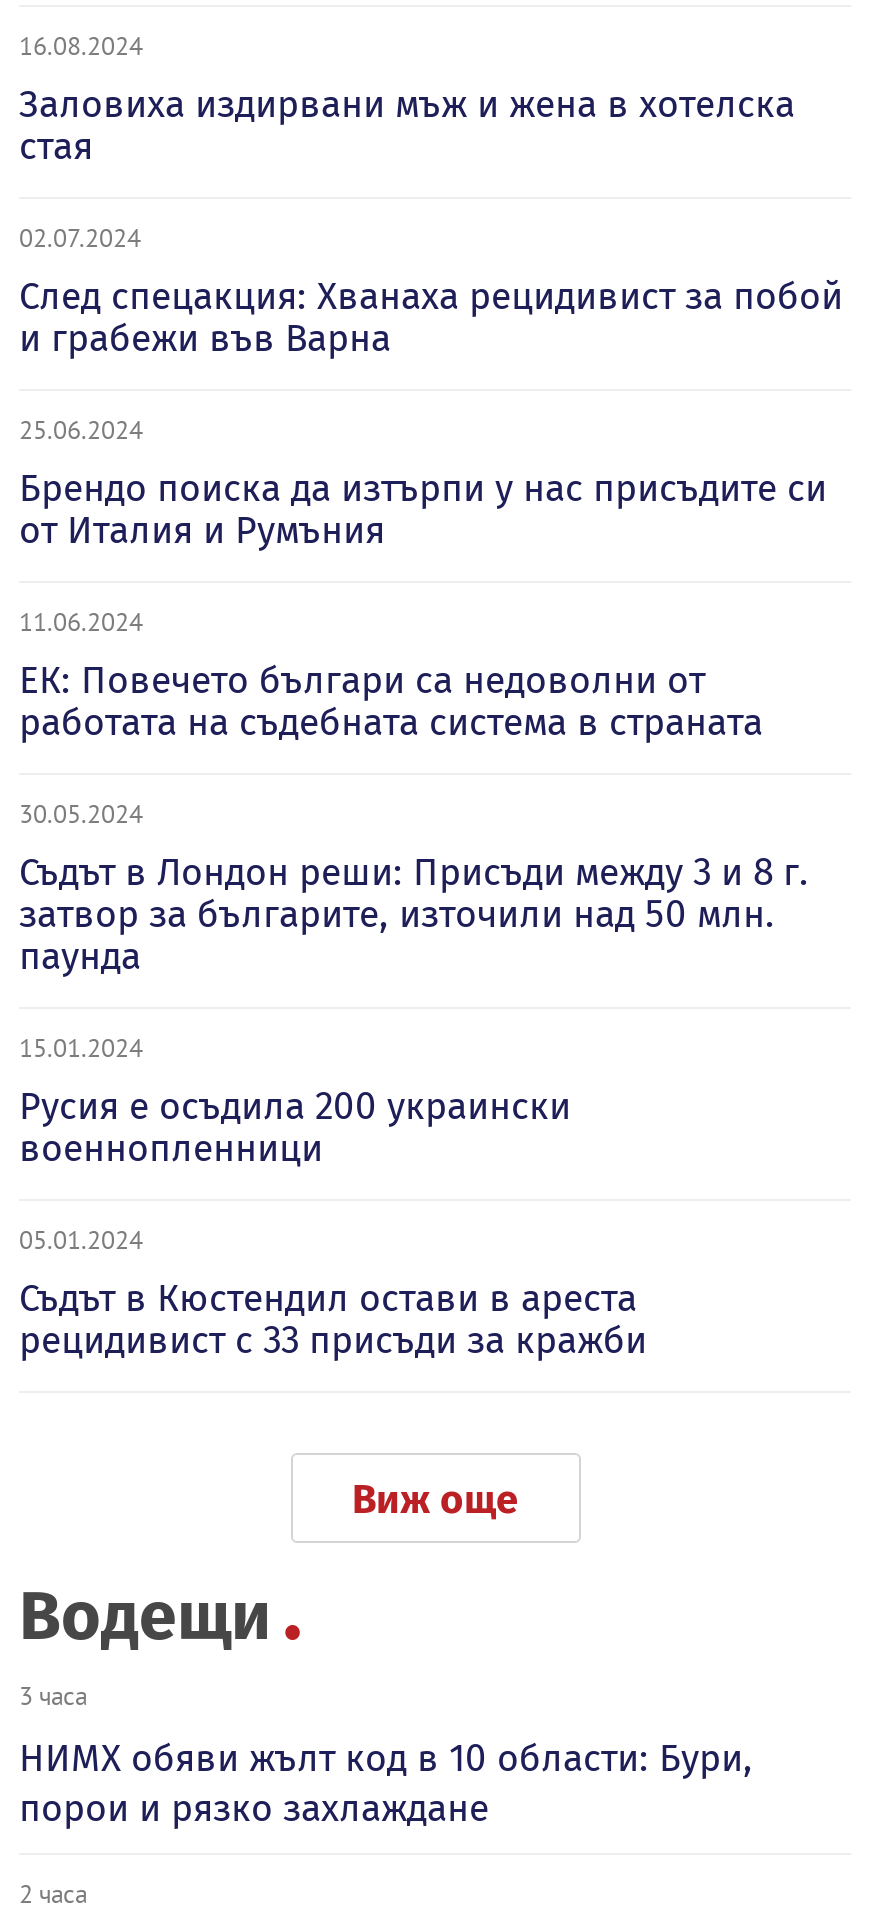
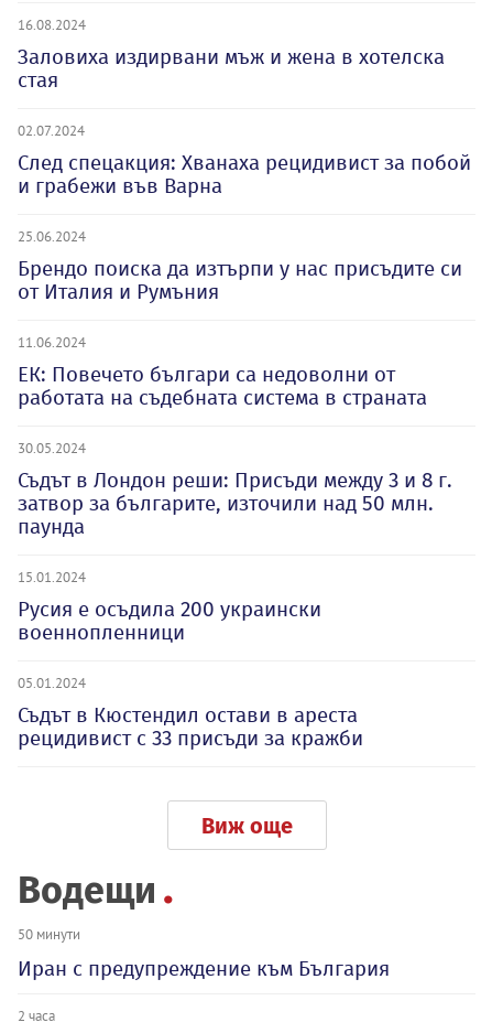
[19,1679,87,1711] 3 часа -> [18,925,80,943] 50 минути
[19,1735,753,1831] НИМХ обяви жълт код в 10 области: Бури, | порои и рязко захлаждане -> [18,956,390,981] Иран с предупреждение към България

